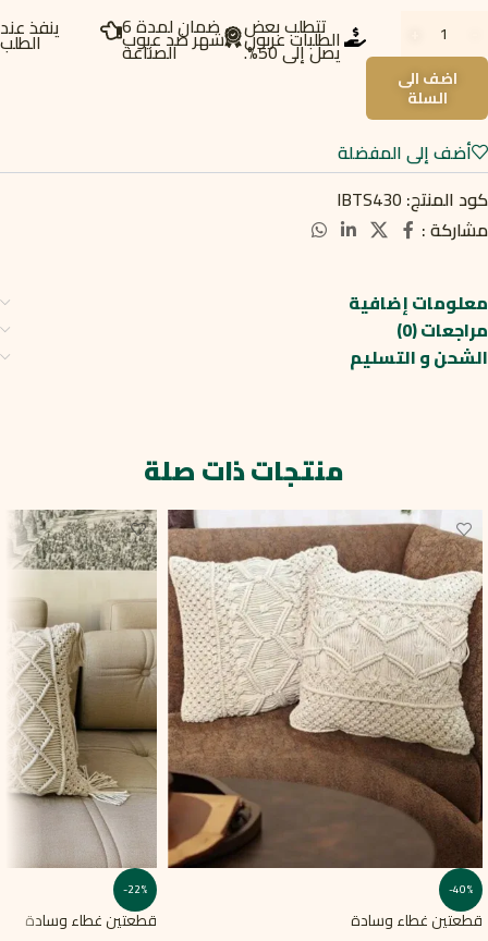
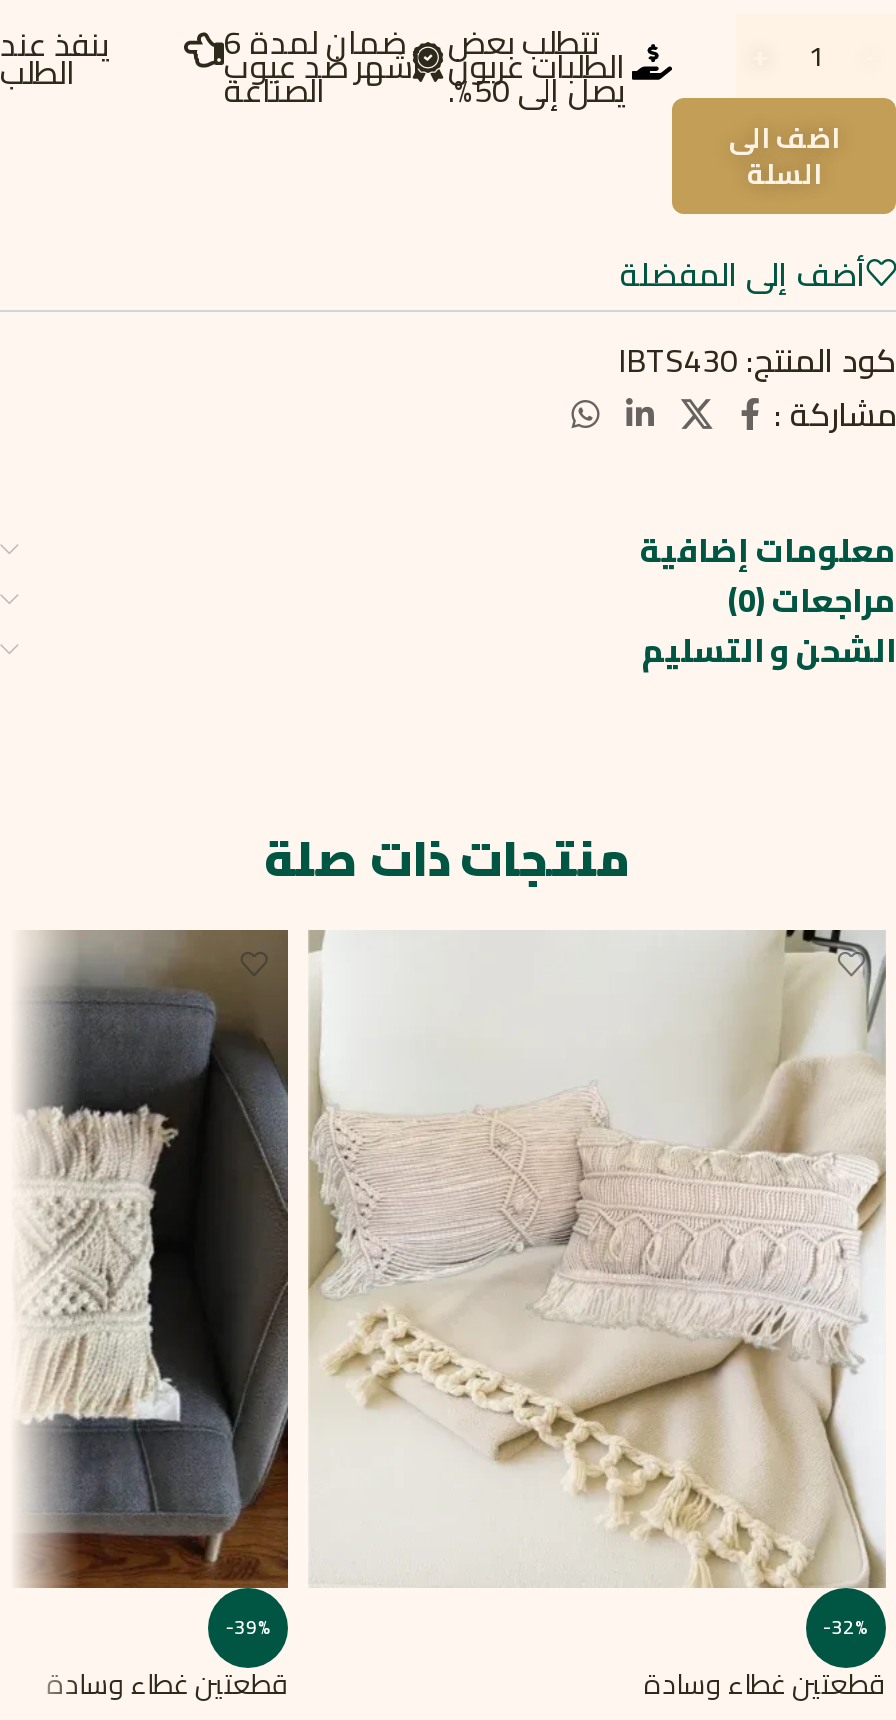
[13,510,157,900] [image] | -22% -> [22,930,290,1646] [image] | -39%
[167,509,484,900] [image] | -40% -> [308,928,888,1646] [image] | -32%

